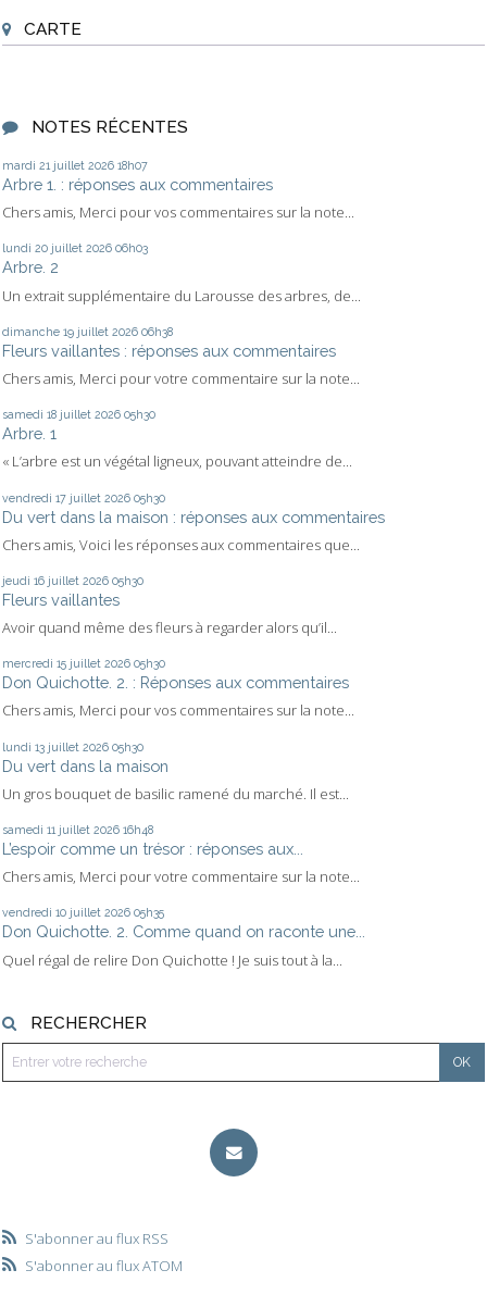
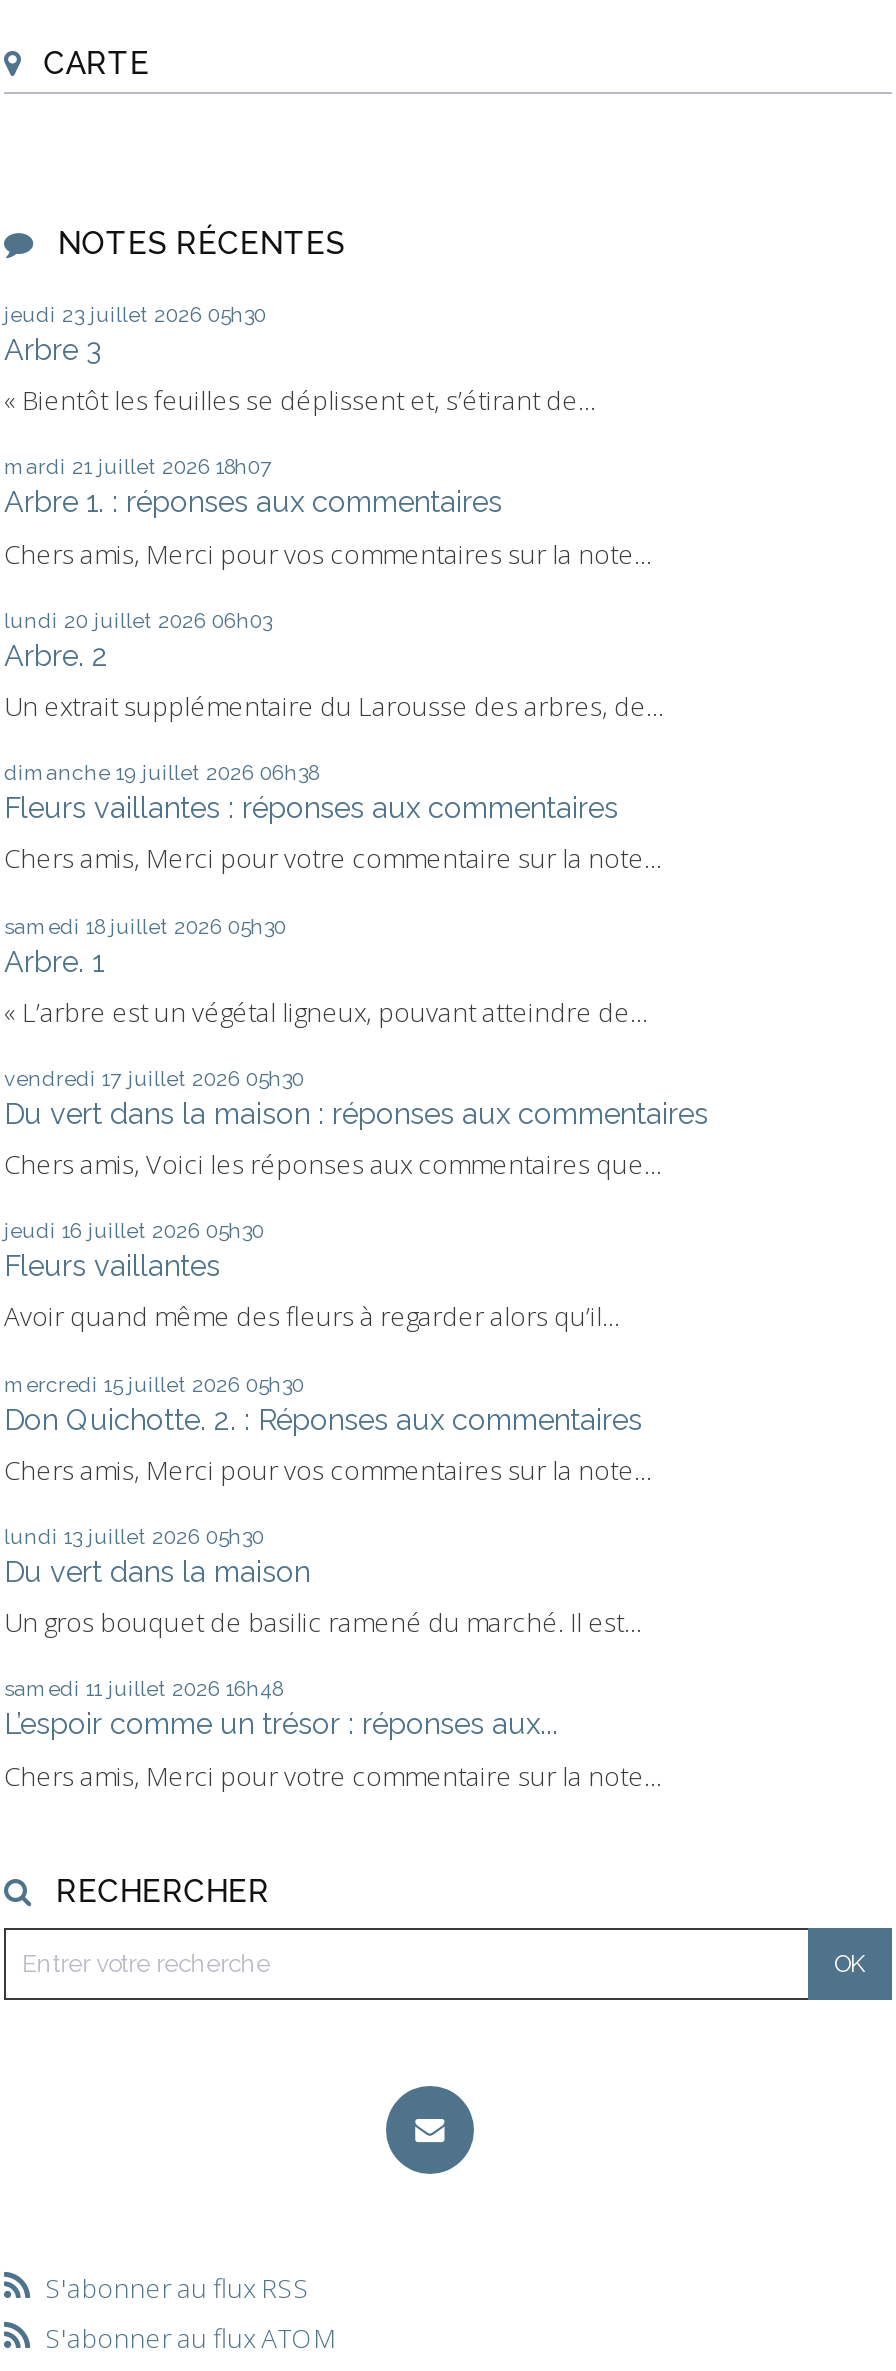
none -> [4,302,596,418] jeudi 23 juillet 2026 05h30 | Arbre 3 | « Bientôt les feuilles se déplissent et, s’étirant de...
moved [2,159,385,886] -> [4,455,708,1793]: mardi 21 juillet 2026 18h07 | Arbre 1. : réponses aux commentaires | Chers amis, Merci pour vos commentaires sur la note... | ... | L’espoir comme un trésor : réponses aux... | Chers amis, Merci pour votre commentaire sur la note...
[2,906,365,969] vendredi 10 juillet 2026 05h35 | Don Quichotte. 2. Comme quand on raconte une... | Quel régal de relire Don Quichotte ! Je suis tout à la... -> none

